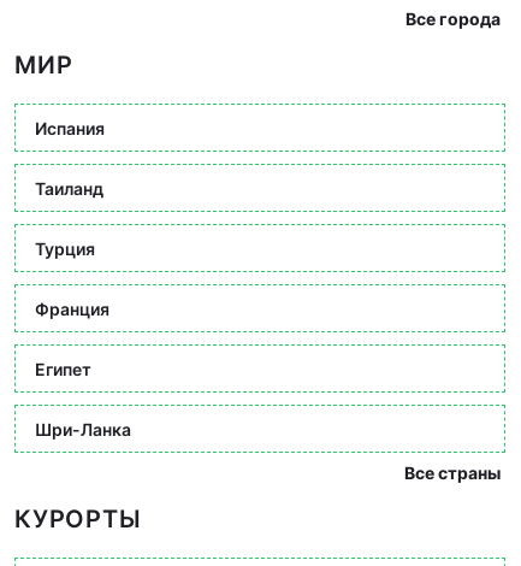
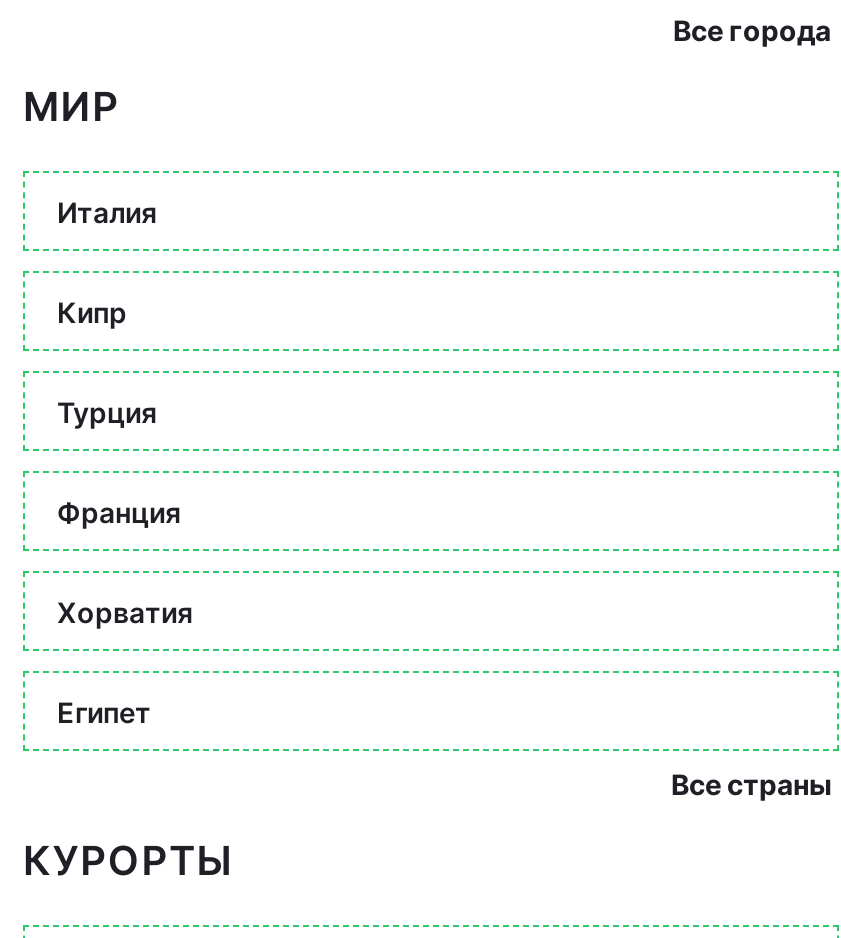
[35,117,105,138] Испания -> [57,194,157,228] Италия
[35,178,103,198] Таиланд -> [57,294,127,328] Кипр
none -> [57,594,193,628] Хорватия
moved [35,358,91,379] -> [57,694,151,728]: Египет
[35,418,131,439] Шри-Ланка -> none

